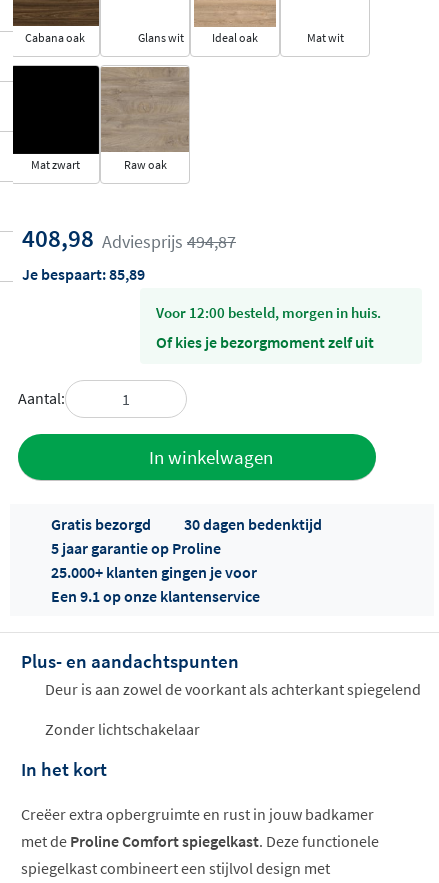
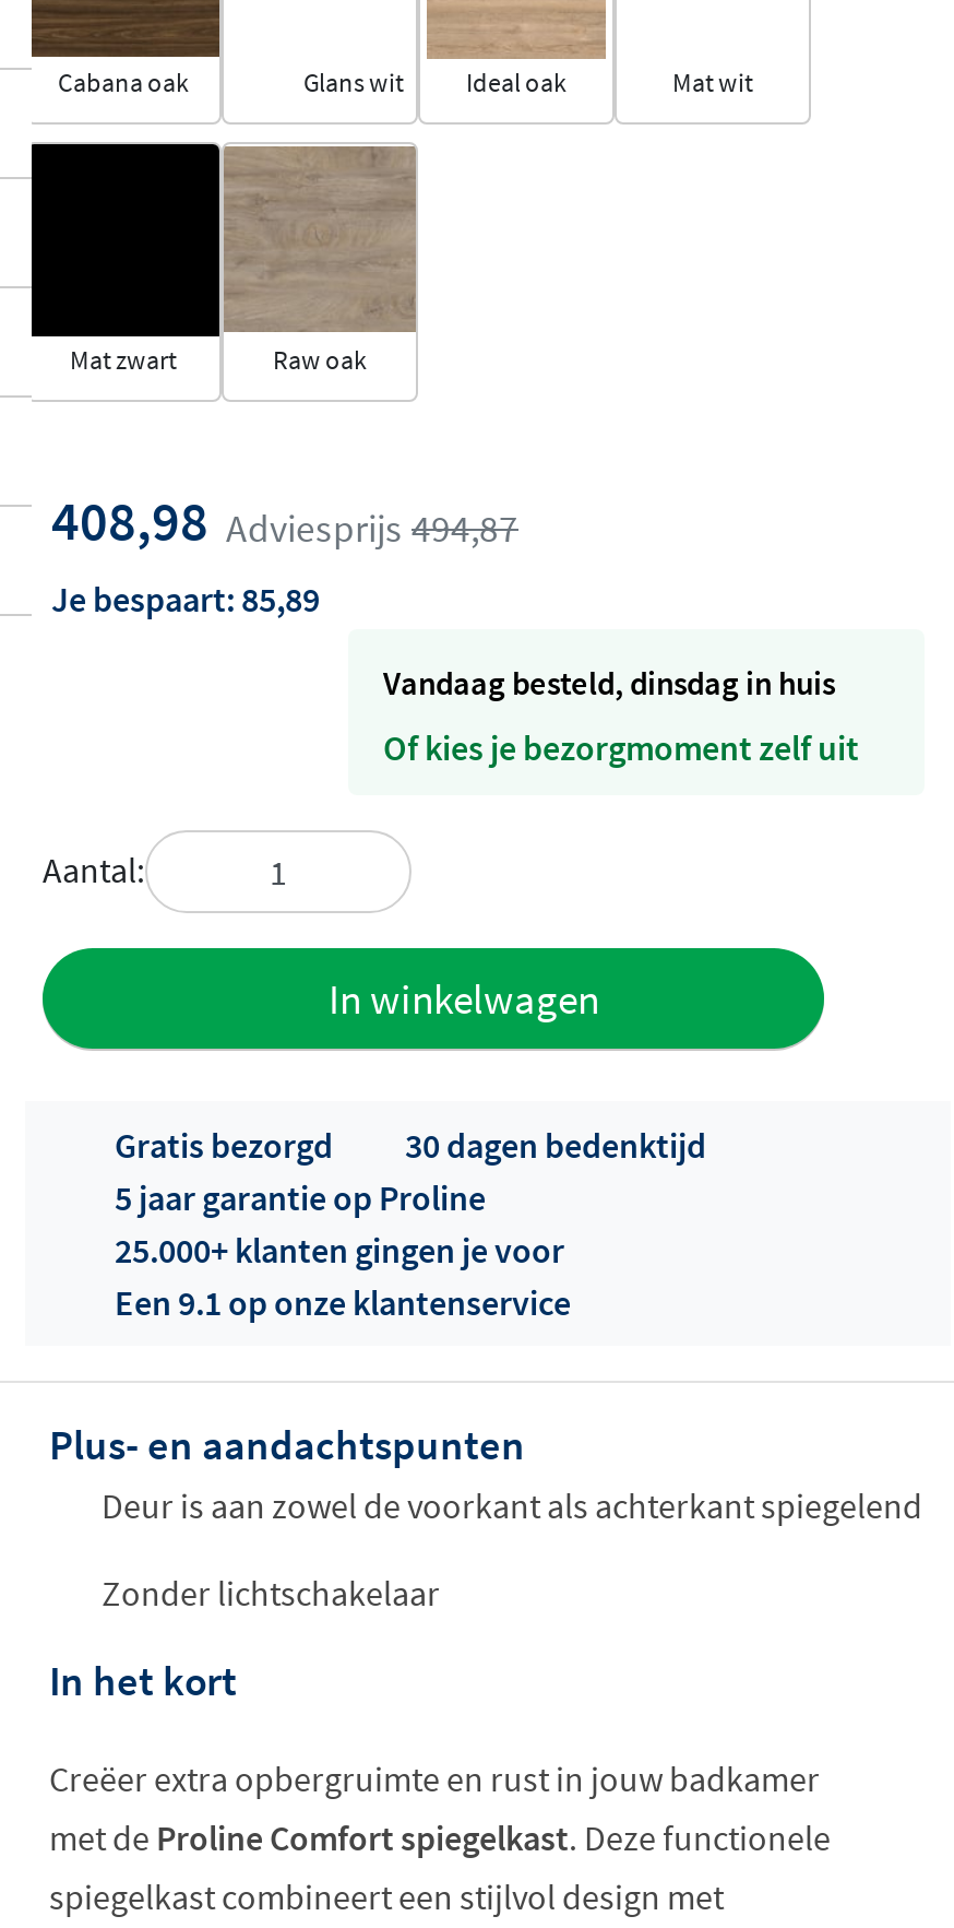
[164,303,381,322] voor 12:00 besteld, morgen in huis. -> [401,661,835,703] vandaag besteld, dinsdag in huis

